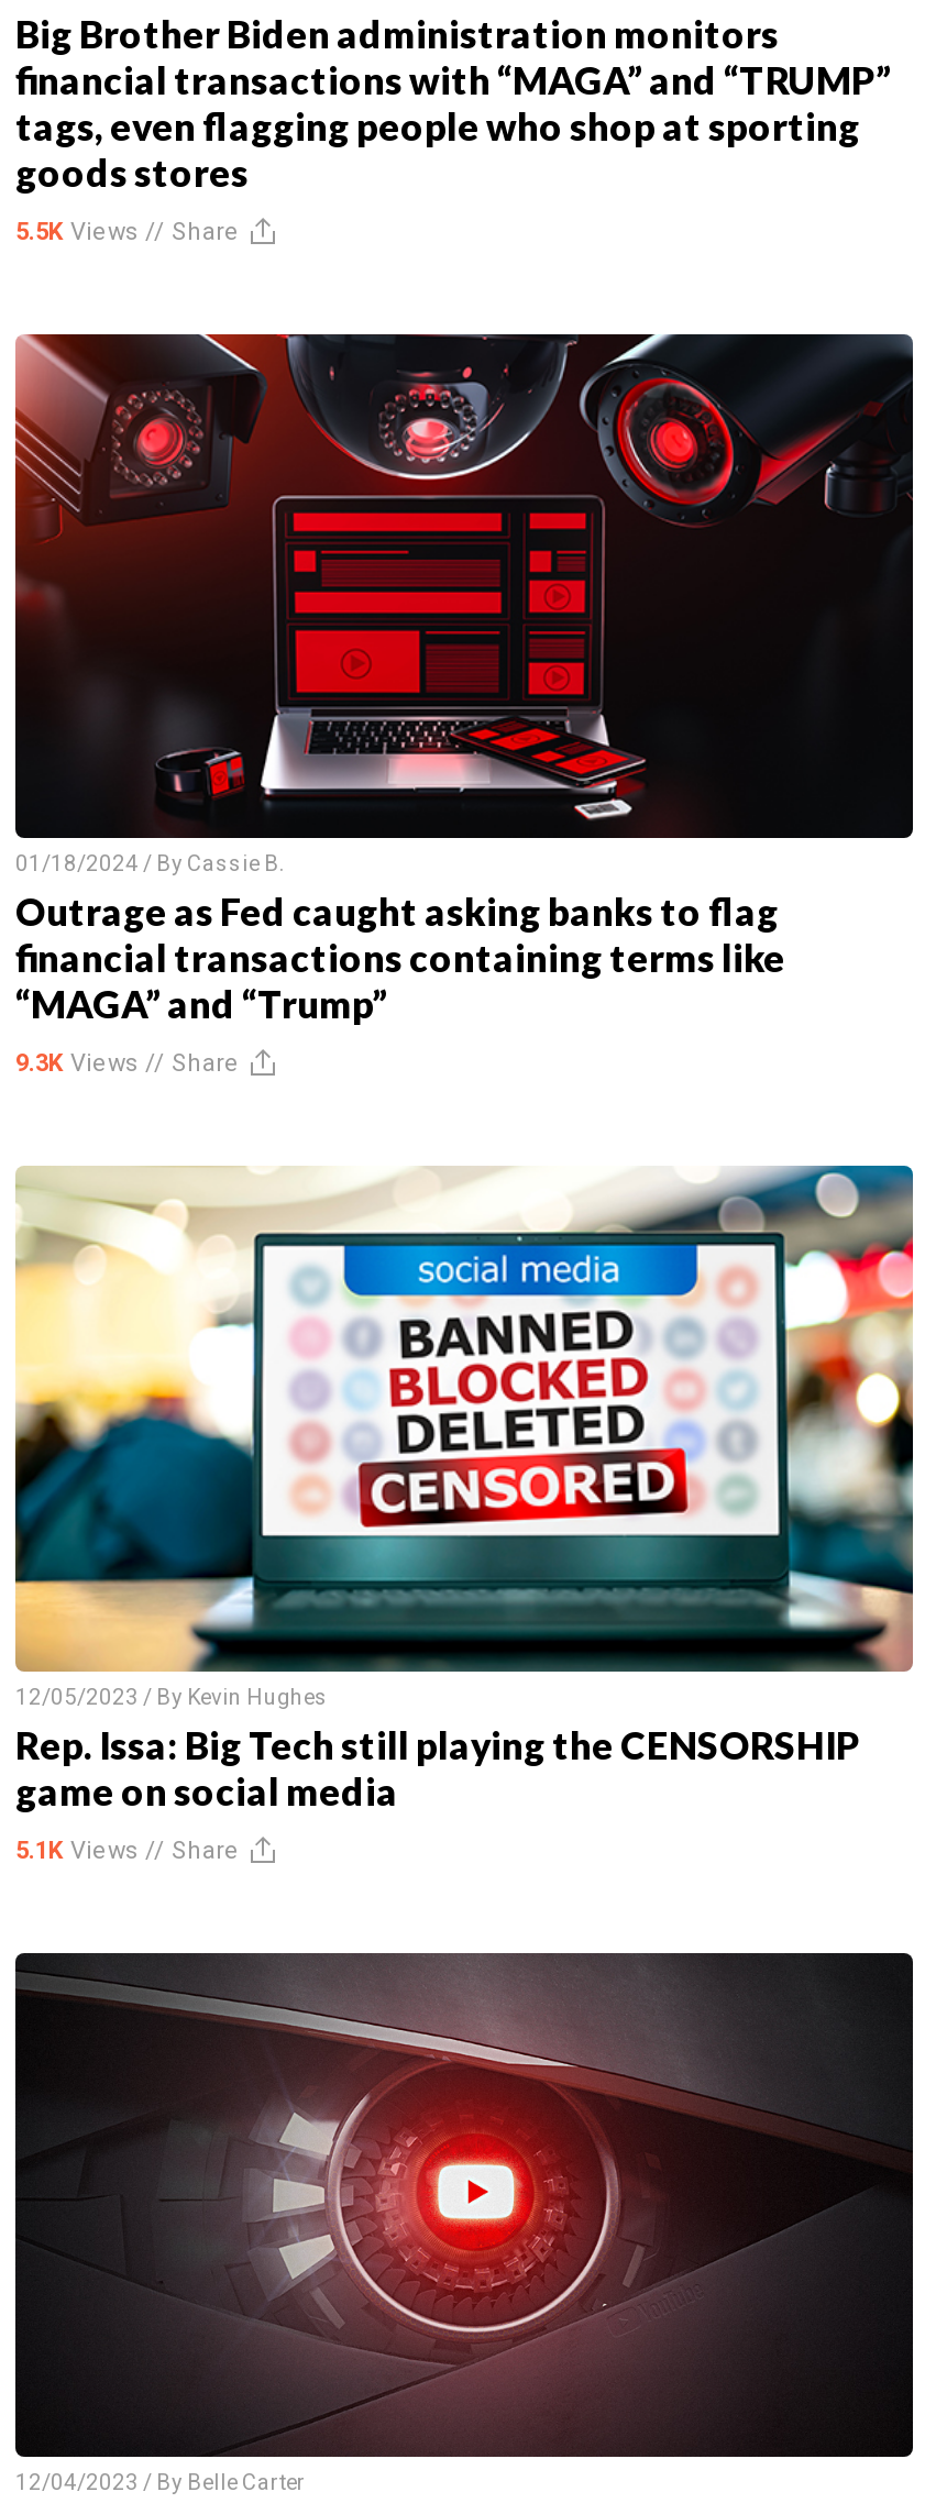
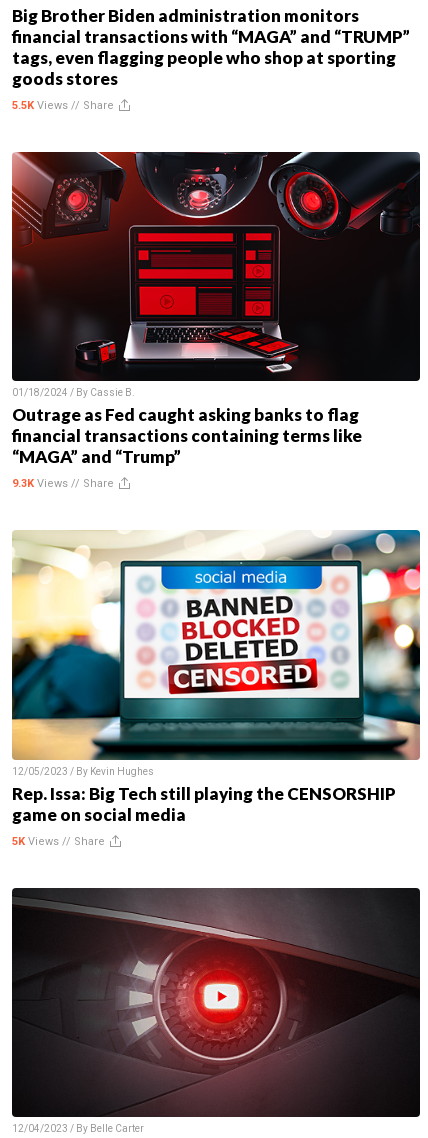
[15,1835,240,1864] 5.1K Views // Share -> [12,834,105,847] 5K Views // Share

